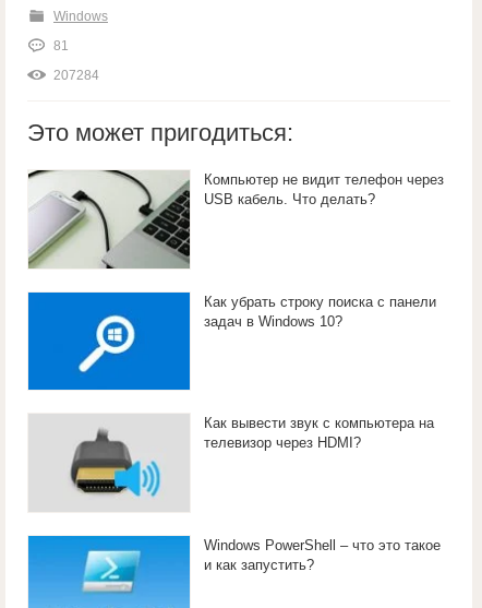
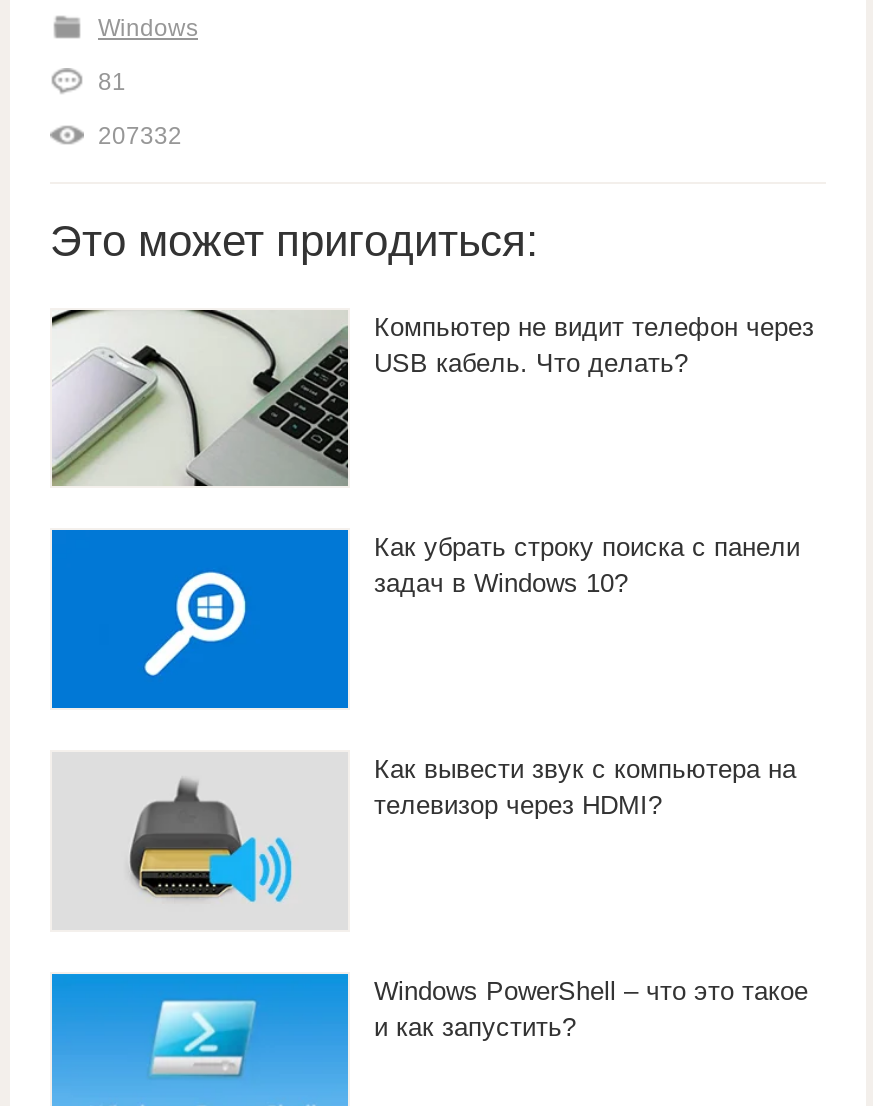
[53,67,99,83] 207284 -> [98,121,182,149] 207332

